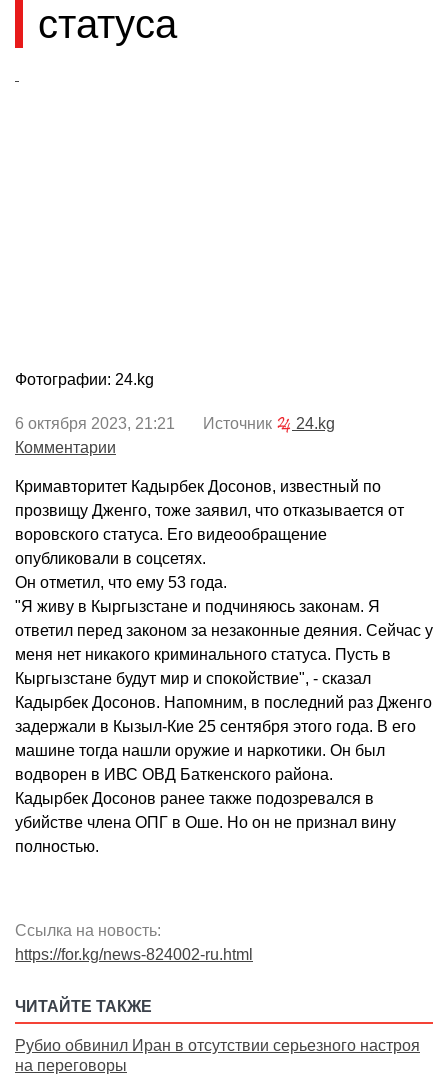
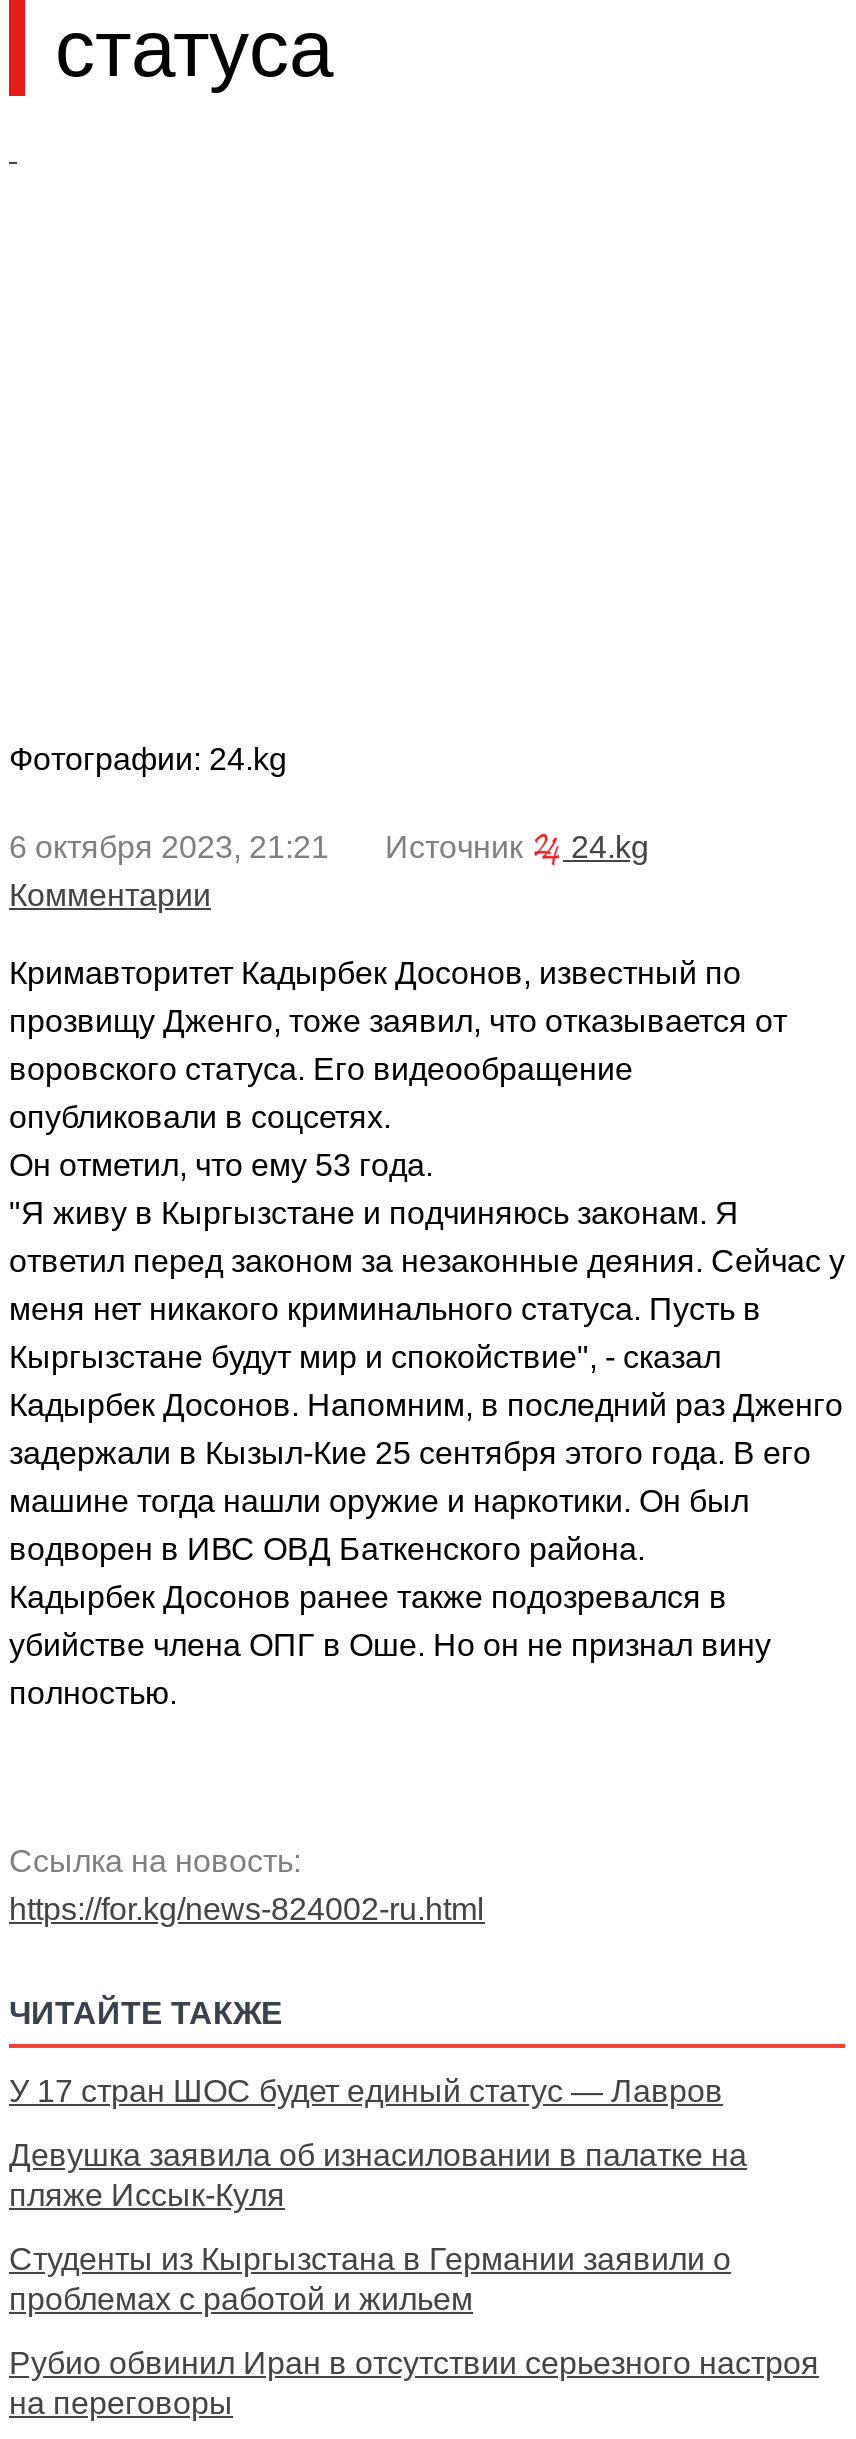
none -> [9,2075,747,2317] У 17 стран ШОС будет единый статус — Лавров | Девушка заявила об изнасиловании в палатке на | пляже Иссык-Куля | Студенты из Кыргызстана в Германии заявили о | проблемах с работой и жильем

